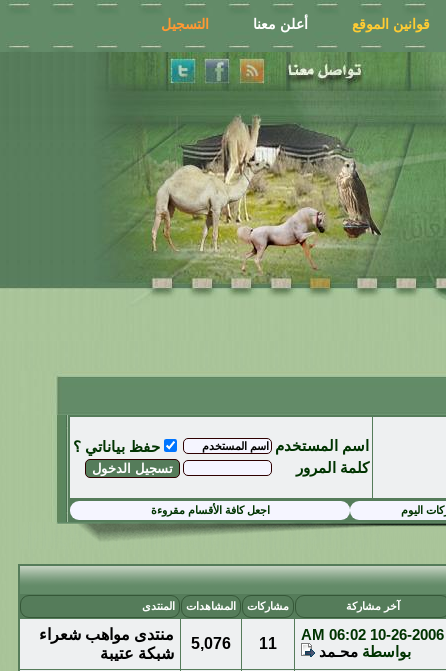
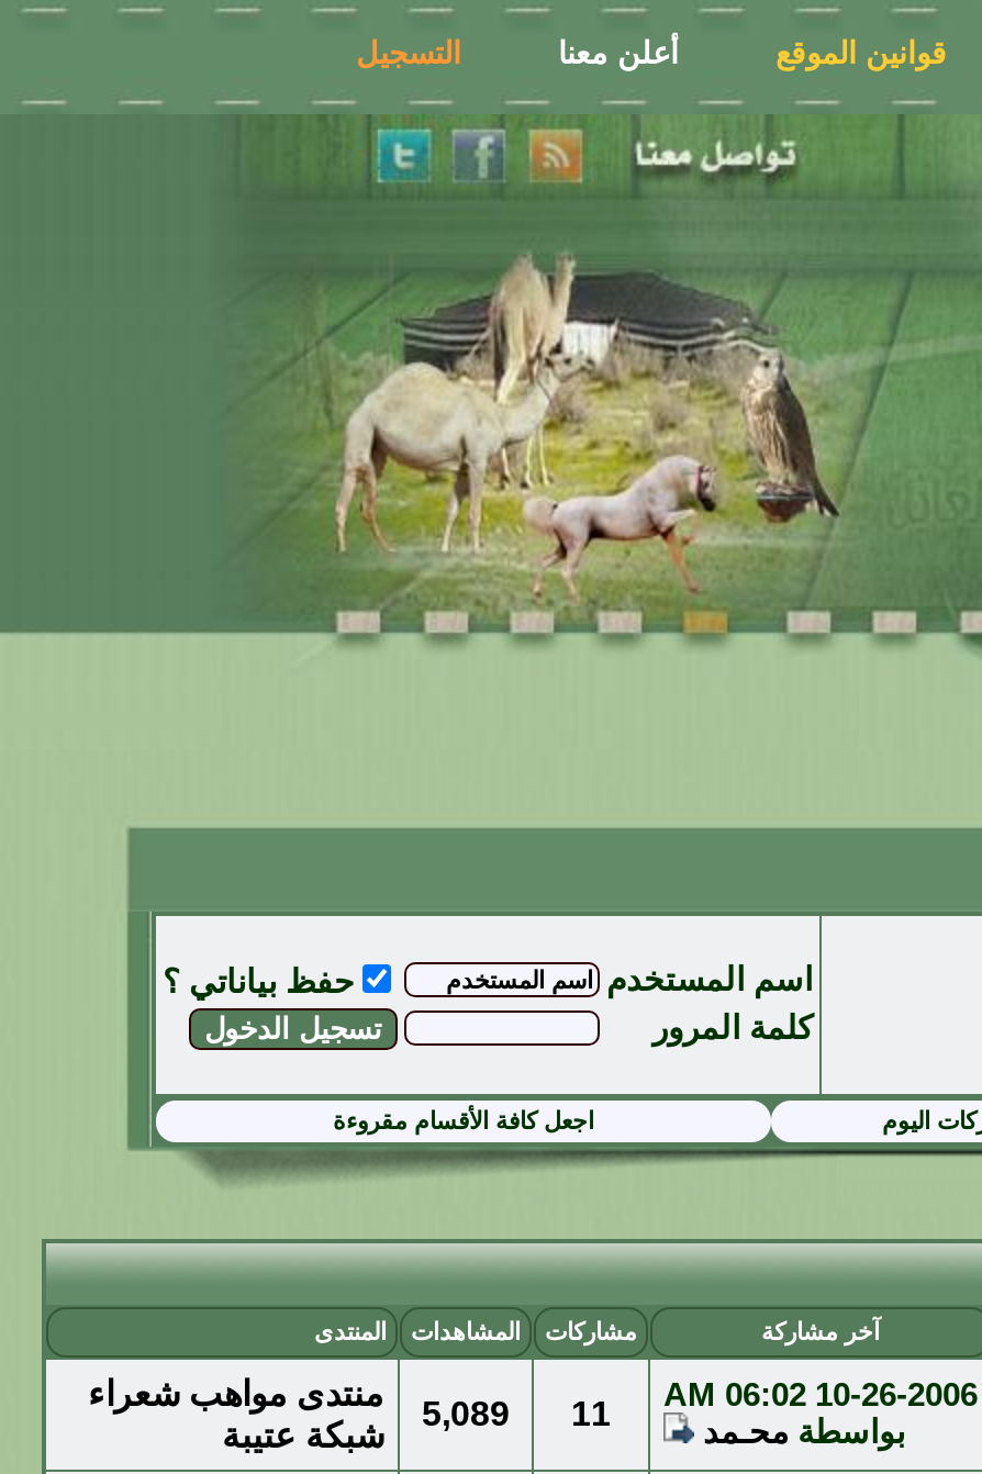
[191,635,277,652] 5,076 11 -> [422,1395,611,1432] 5,089 11

